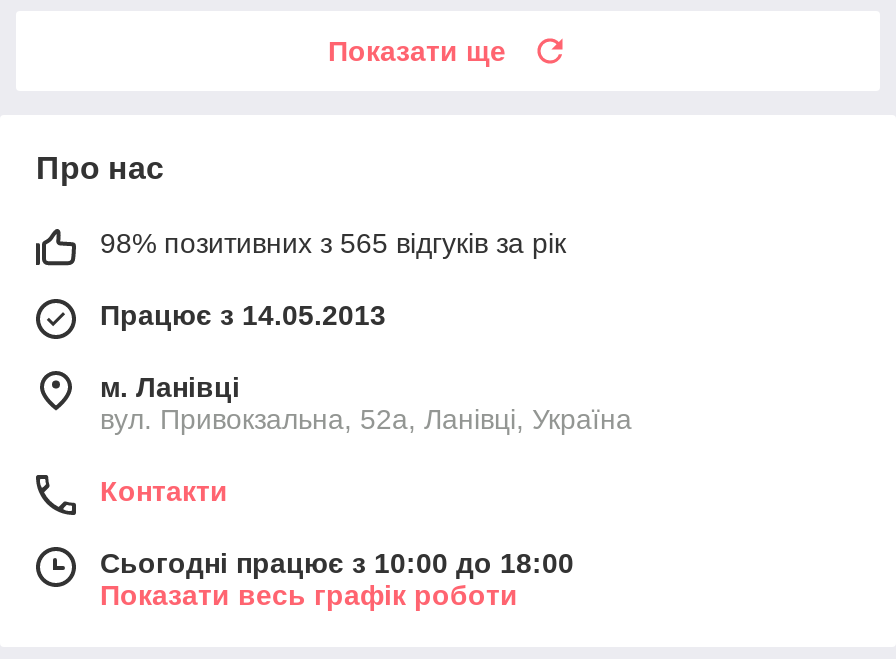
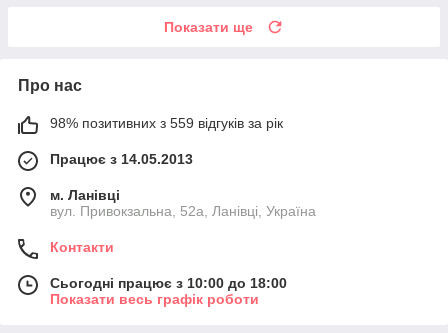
[100,227,566,259] 98% позитивних з 565 відгуків за рік -> [50,115,283,131] 98% позитивних з 559 відгуків за рік

